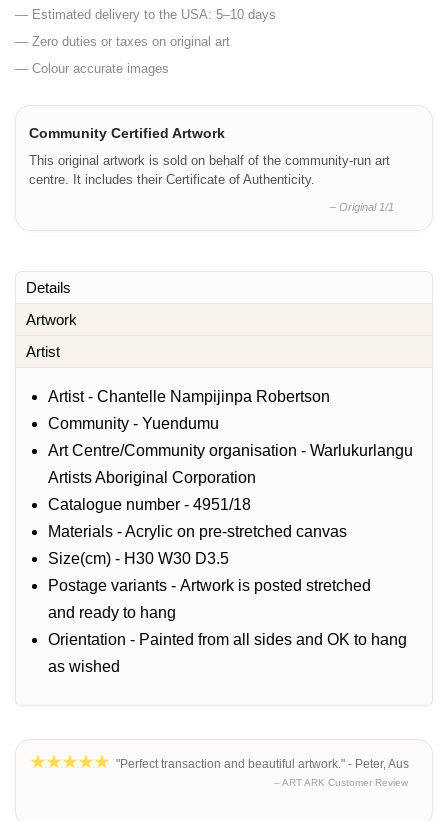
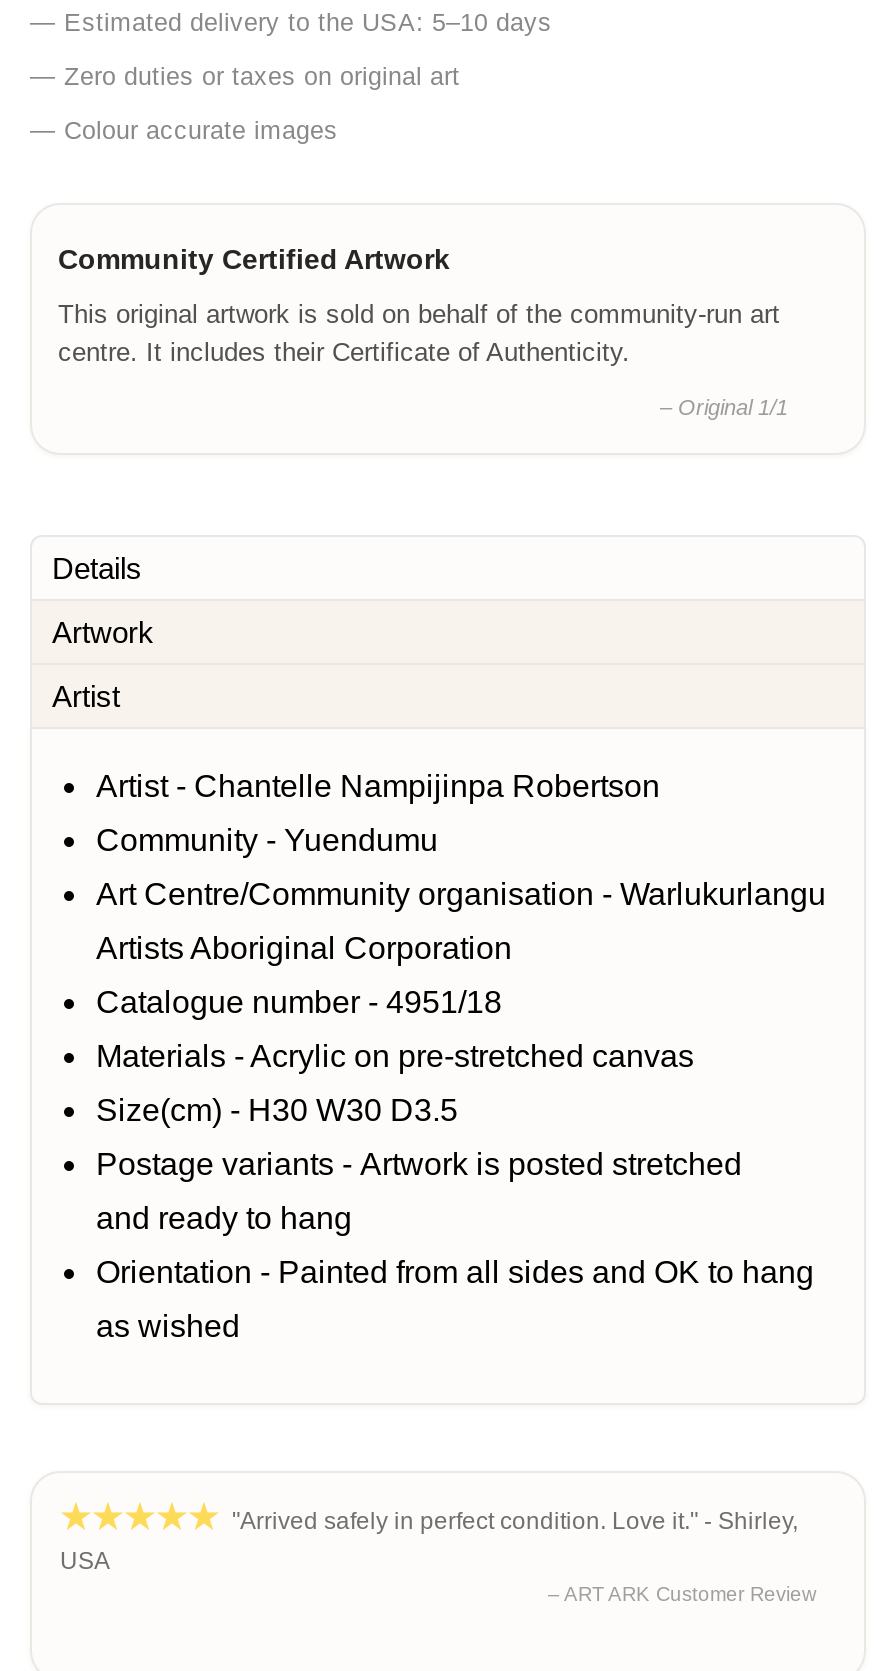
[116,757,409,771] "Perfect transaction and beautiful artwork." - Peter, Aus -> [60,1507,798,1575] "Arrived safely in perfect condition. Love it." - Shirley, | USA

